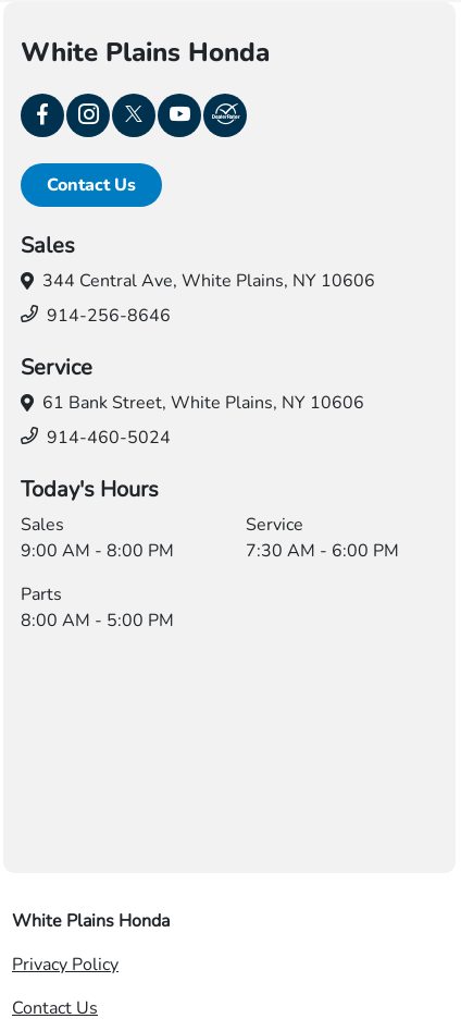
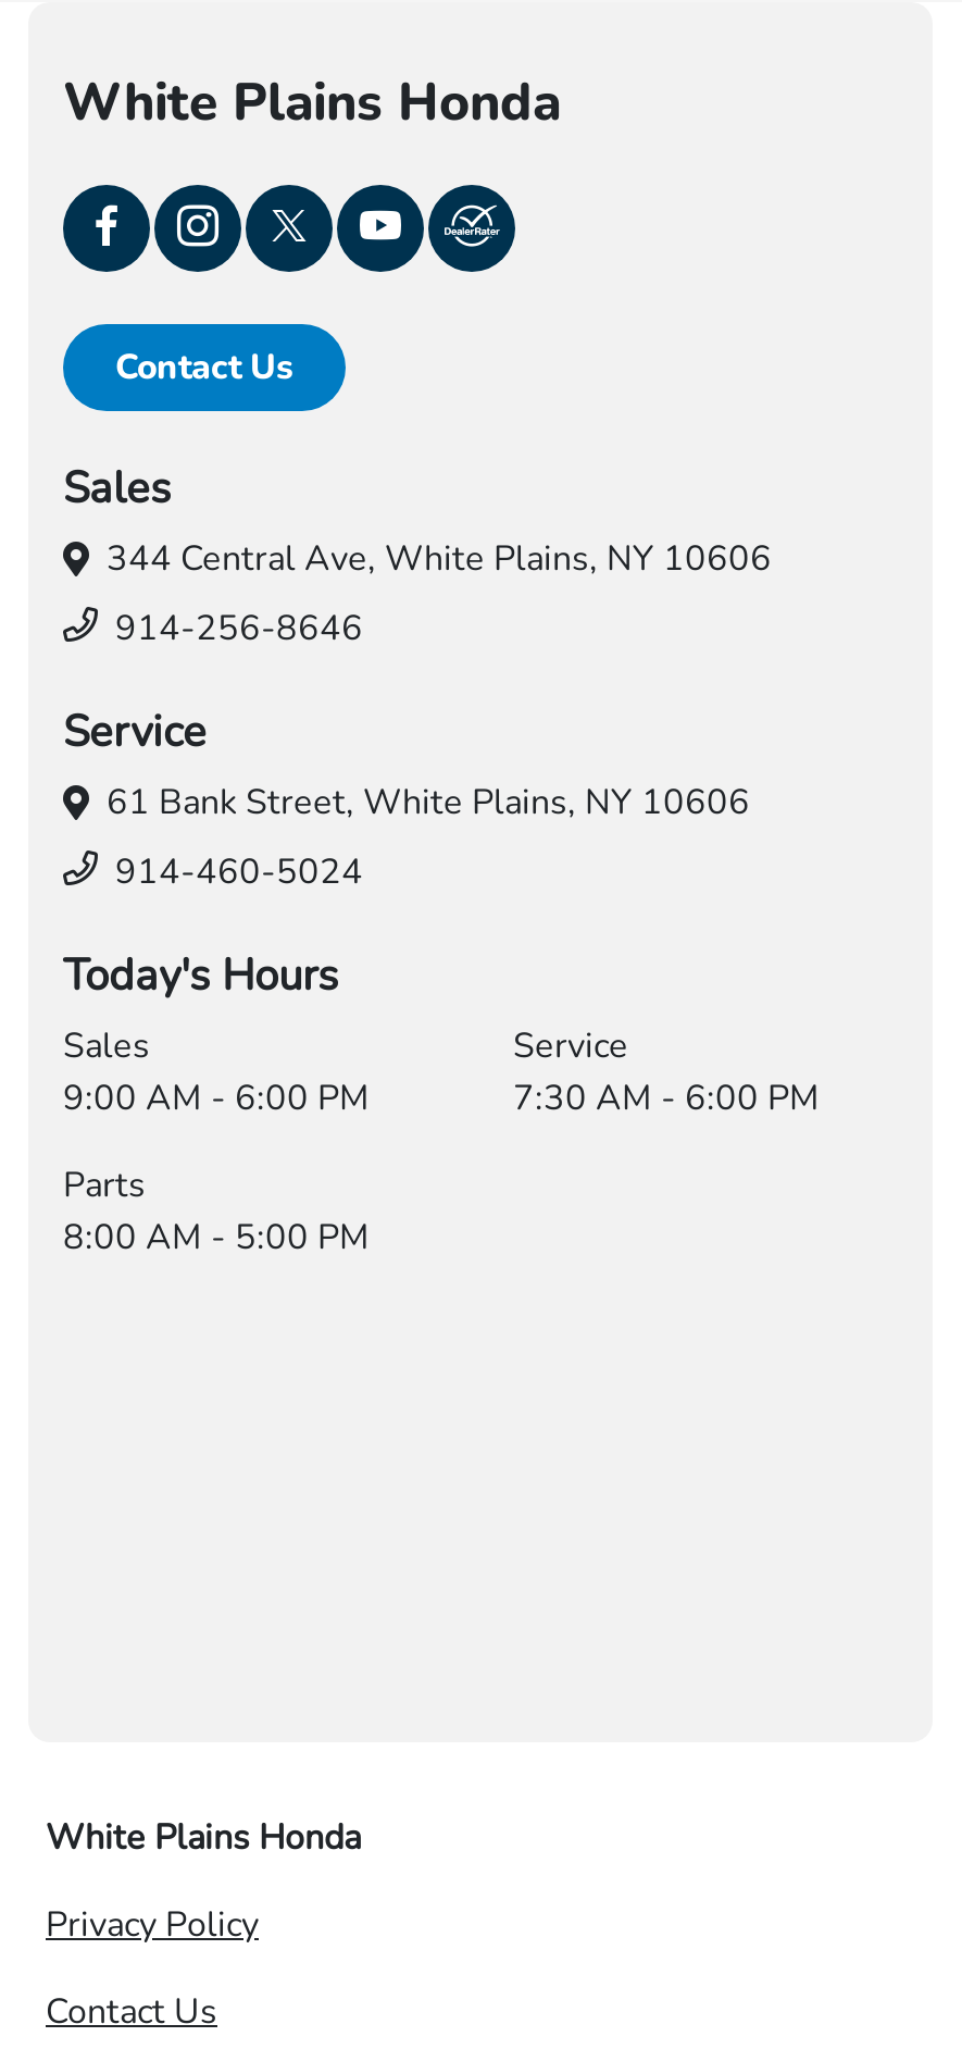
[21,539,174,563] 9:00 AM - 8:00 PM -> [63,1074,370,1122] 9:00 AM - 6:00 PM

